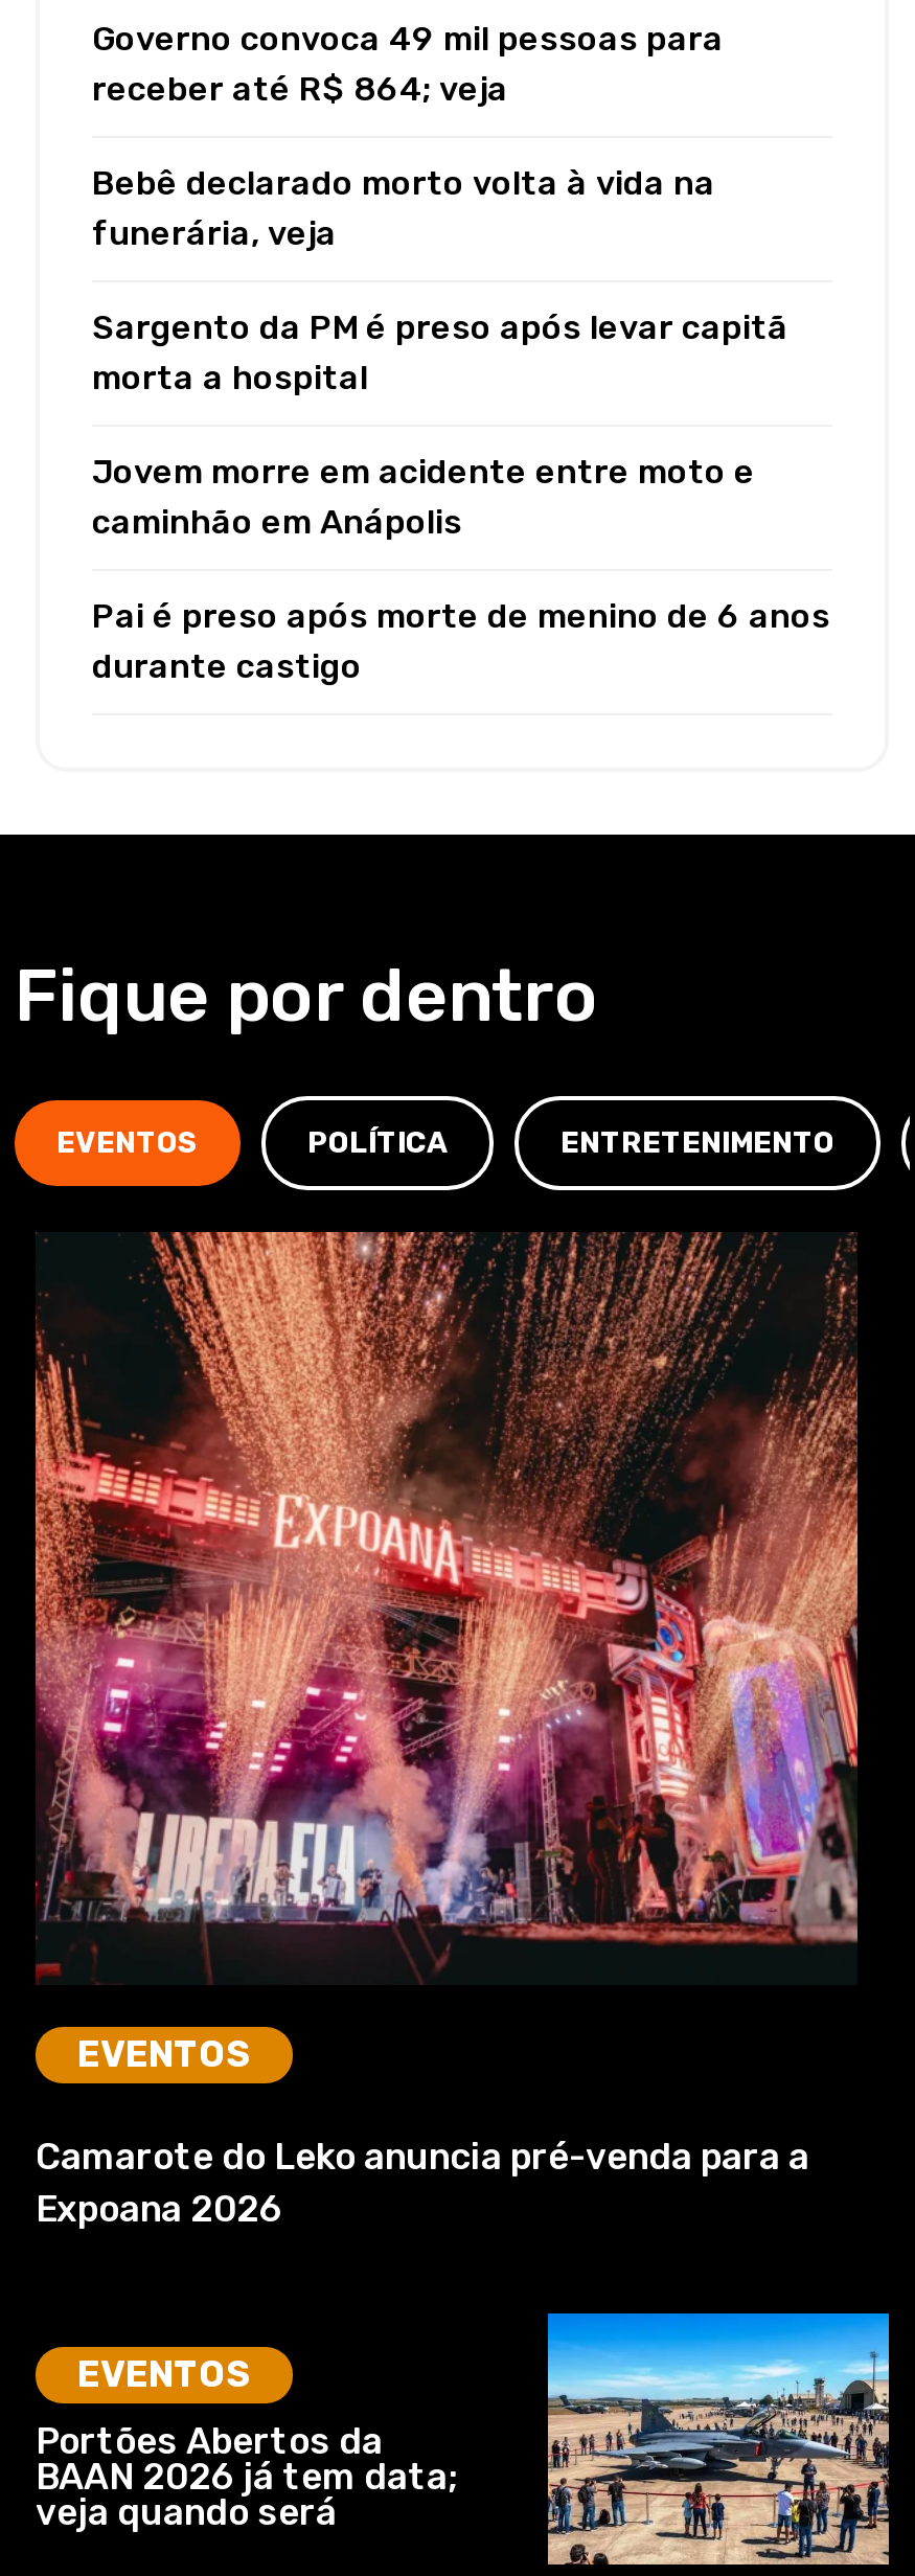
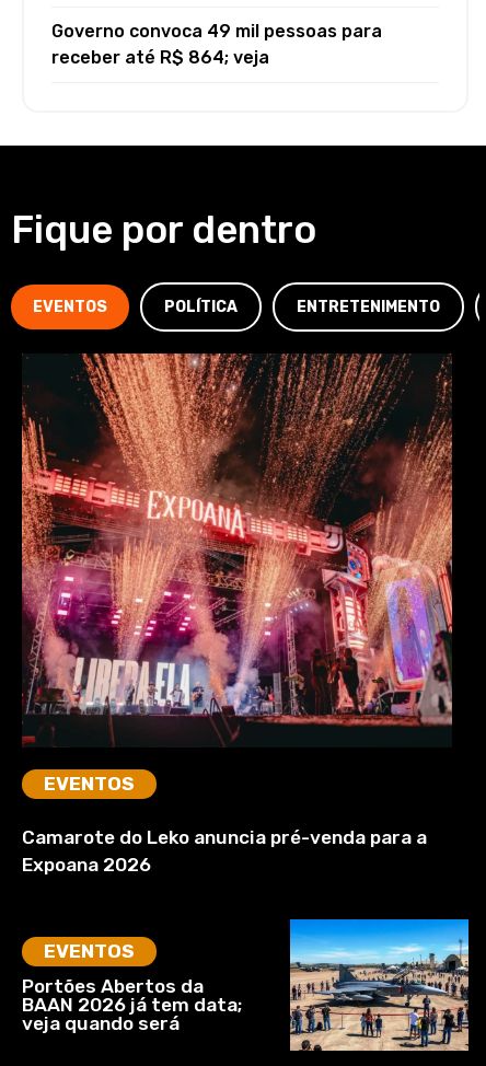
[92,164,830,687] Bebê declarado morto volta à vida na | funerária, veja | Sargento da PM é preso após levar capitã | morta a hospital | Jovem morre em acidente entre moto e | caminhão em Anápolis | Pai é preso após morte de menino de 6 anos | durante castigo -> none

